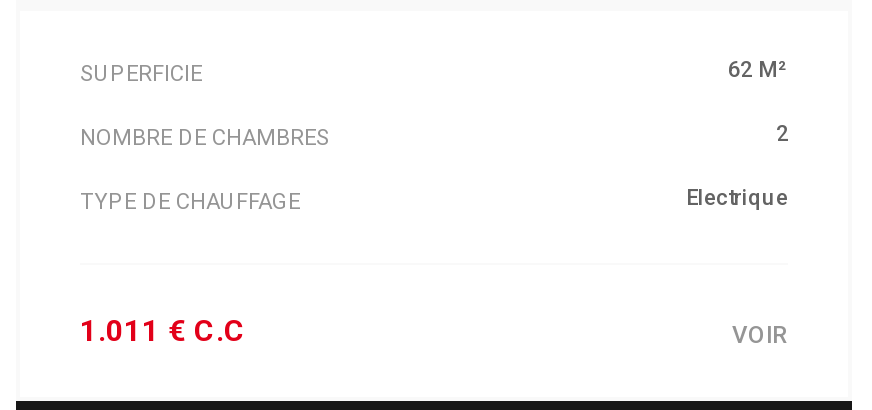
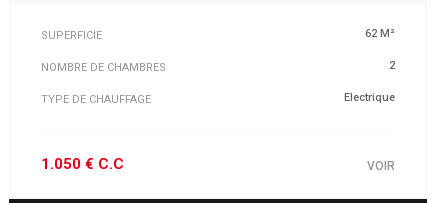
[80,314,246,350] 1.011 € C.C -> [41,154,124,172] 1.050 € C.C

